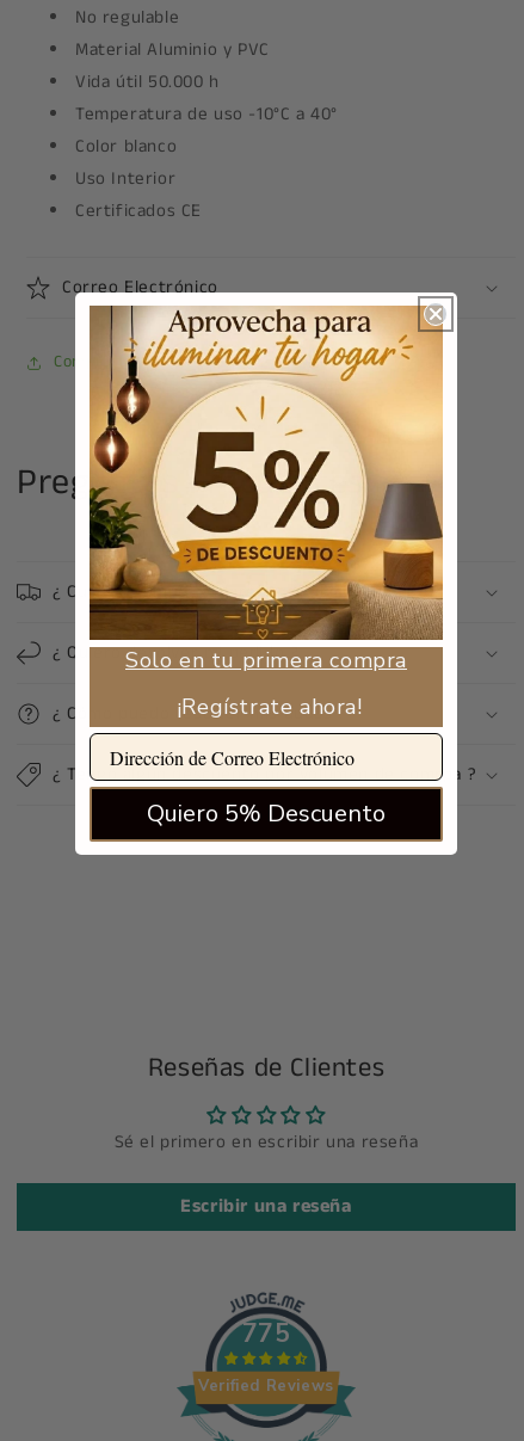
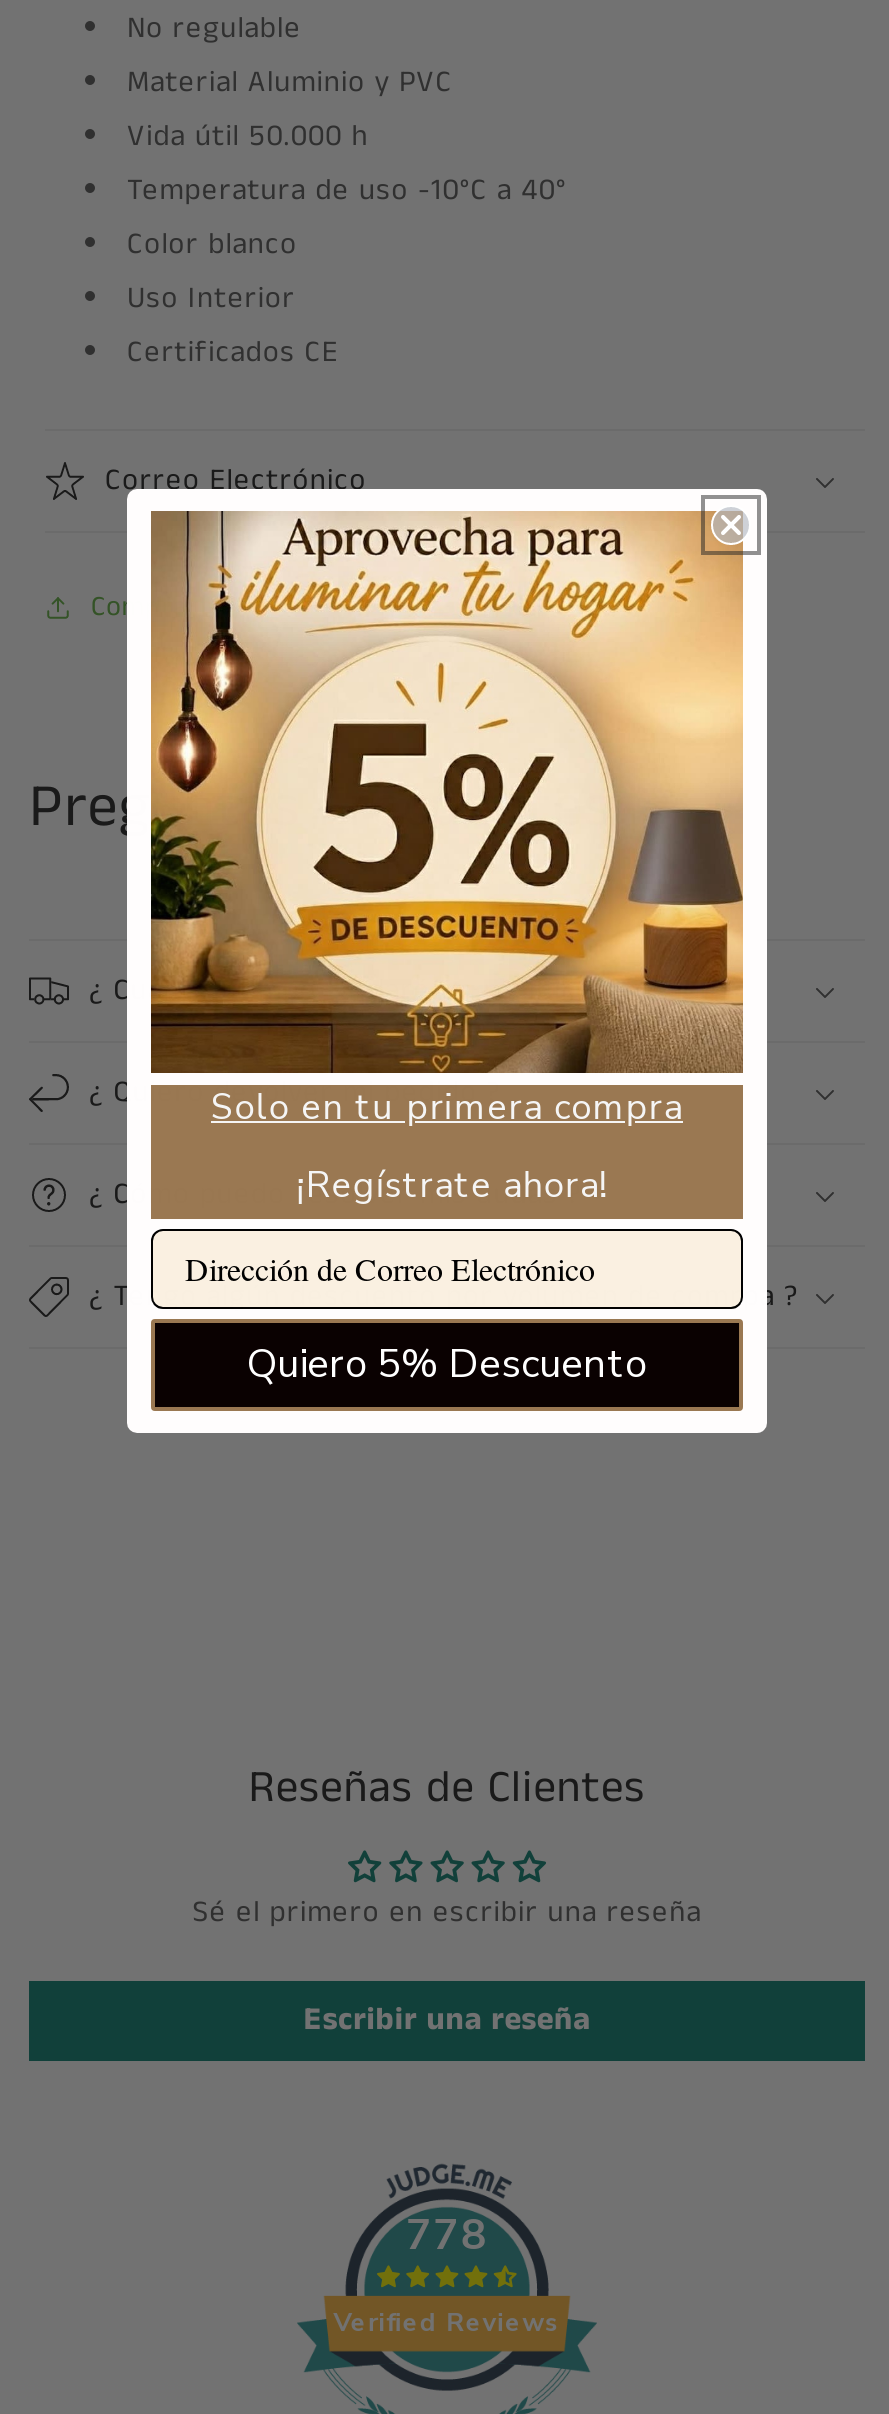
[242,1317,291,1351] 775 -> [406,2206,488,2262] 778

